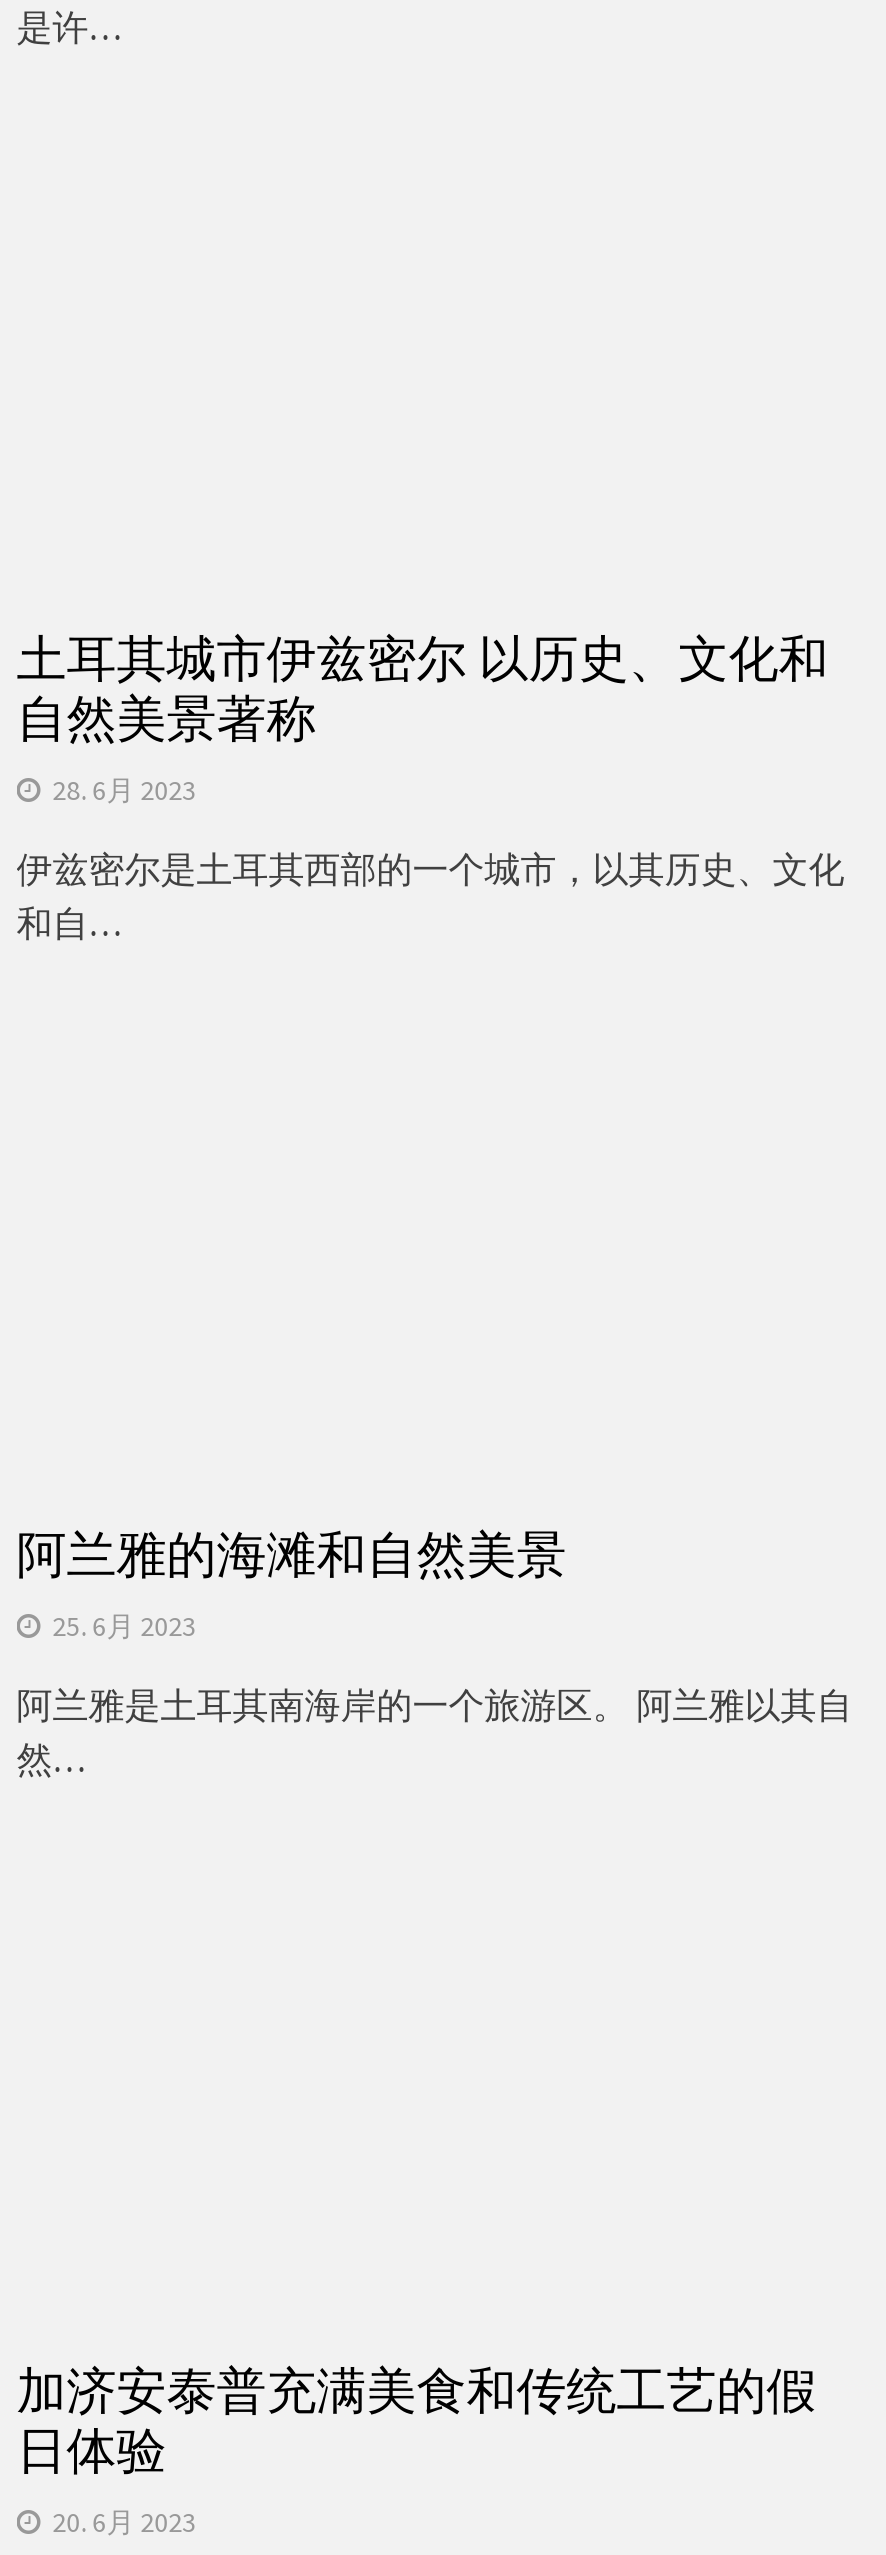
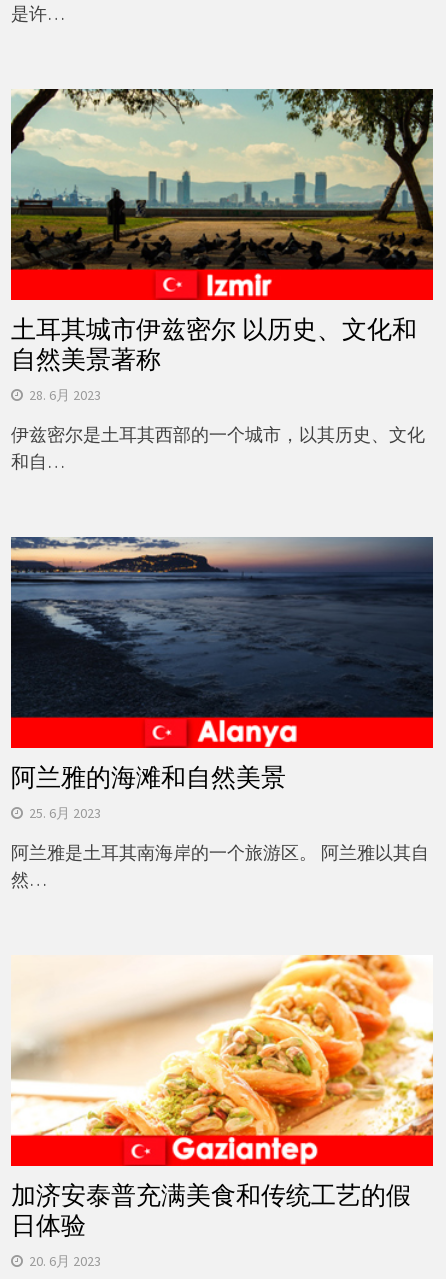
none -> [10,88,434,301] [image]
none -> [10,536,434,749] [image]
none -> [10,954,434,1167] [image]

